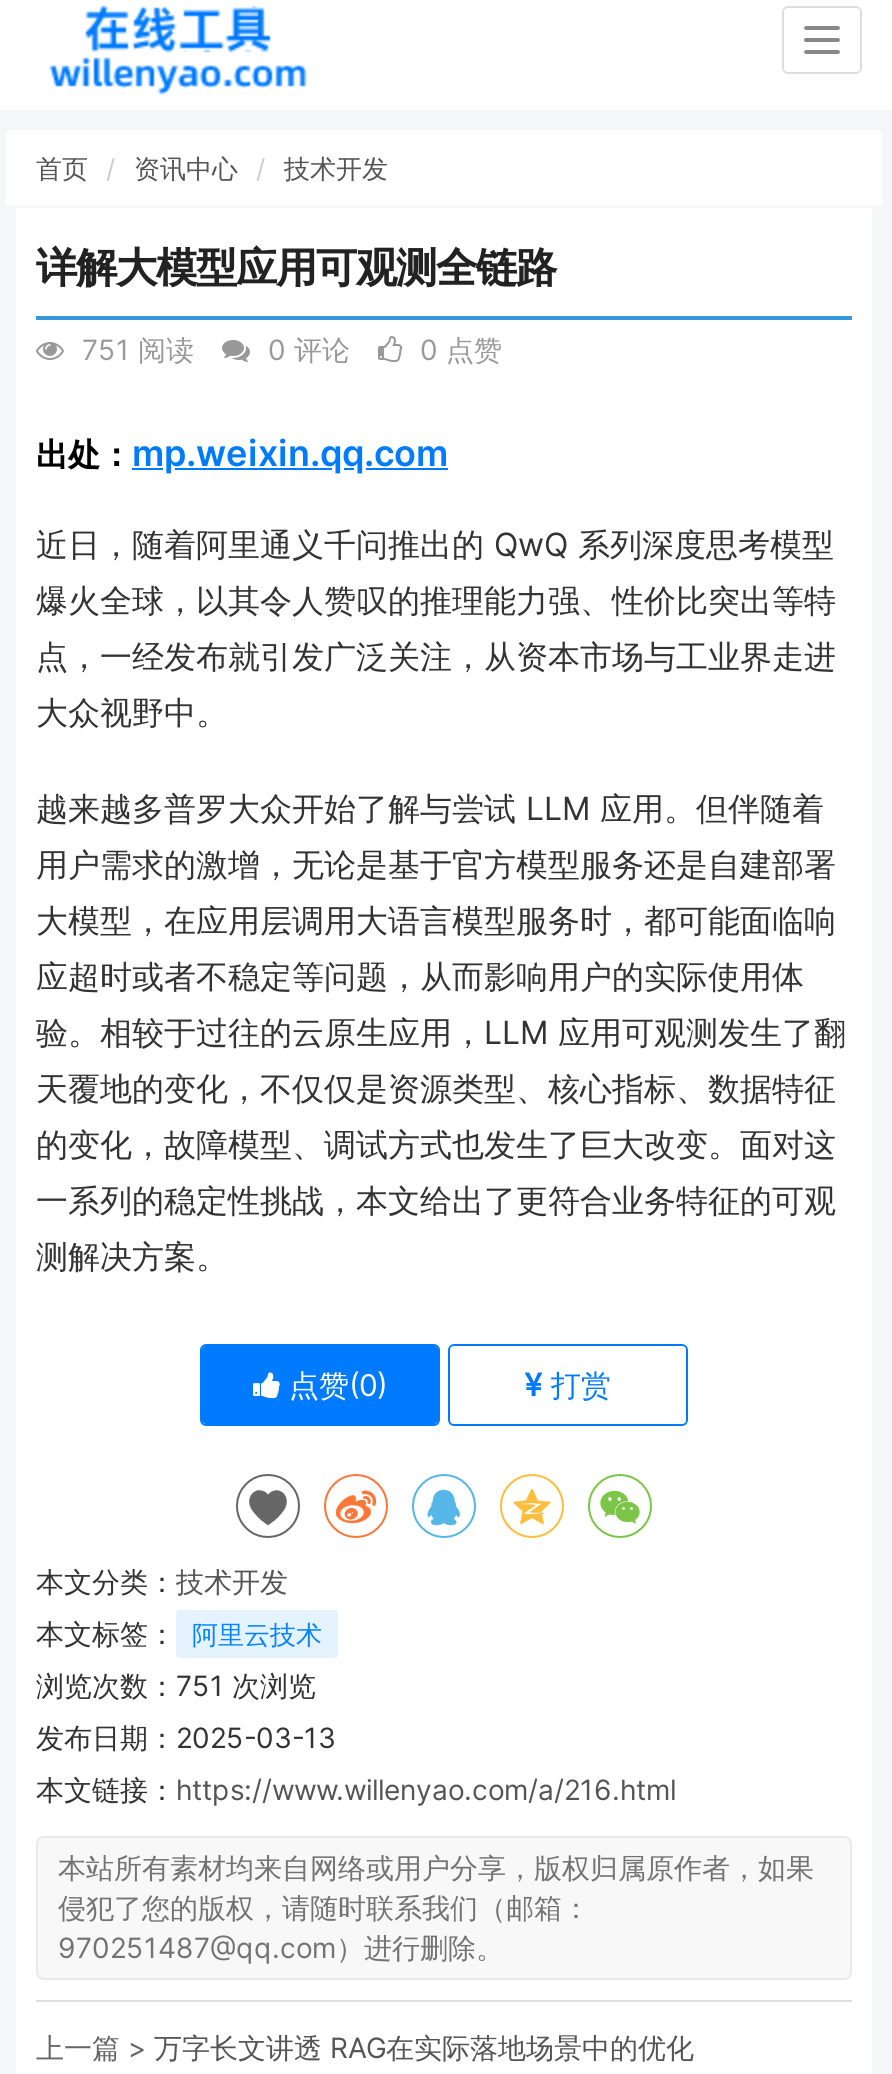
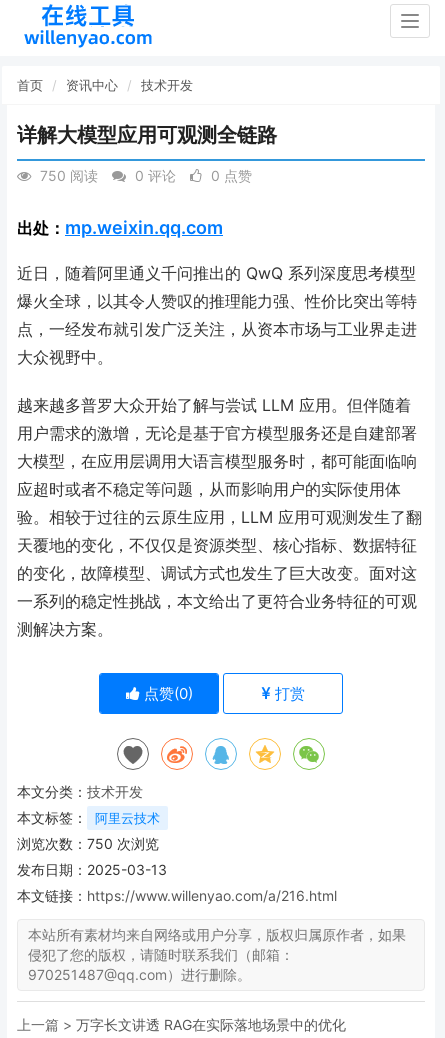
[74,332,502,366] 751 阅读 0 评论 0 点赞 -> [36,167,252,184] 750 阅读 0 评论 0 点赞
[36,1667,316,1701] 浏览次数：751次浏览 -> [17,834,159,851] 浏览次数：750次浏览

